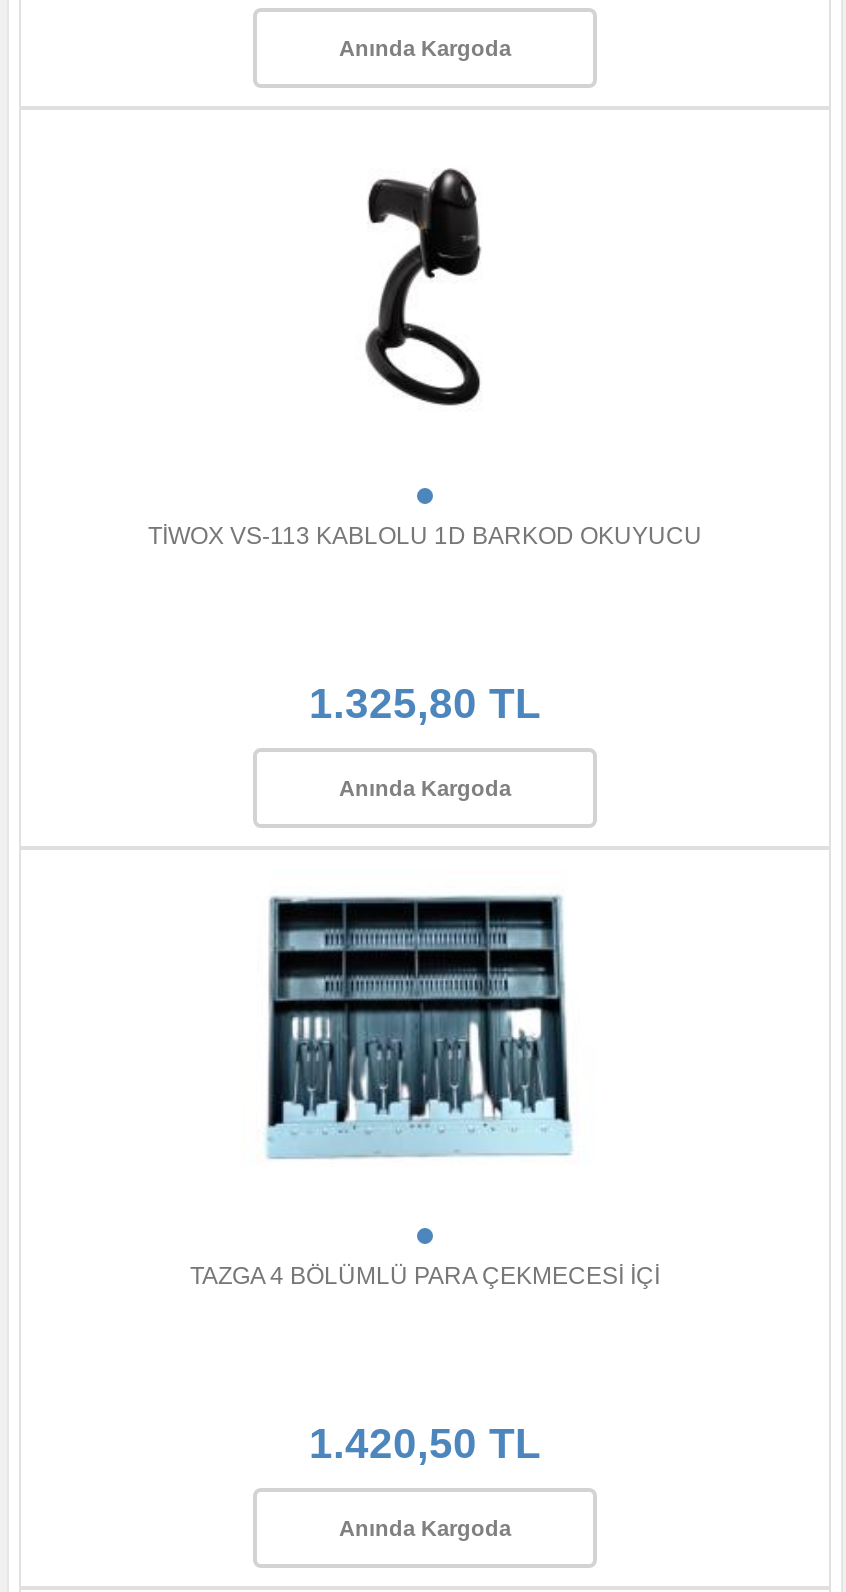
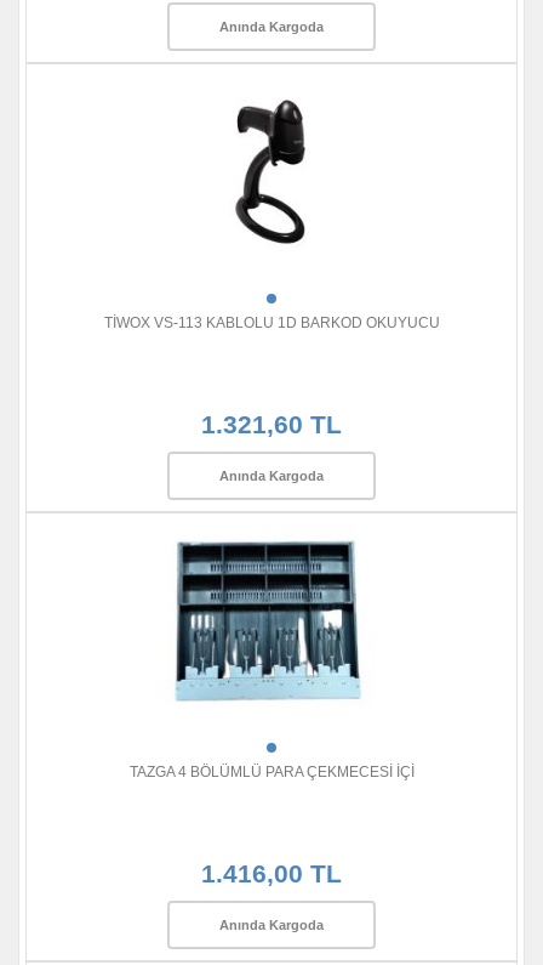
[309,680,541,726] 1.325,80 TL -> [201,410,342,438] 1.321,60 TL
[309,1420,541,1466] 1.420,50 TL -> [201,859,342,887] 1.416,00 TL

